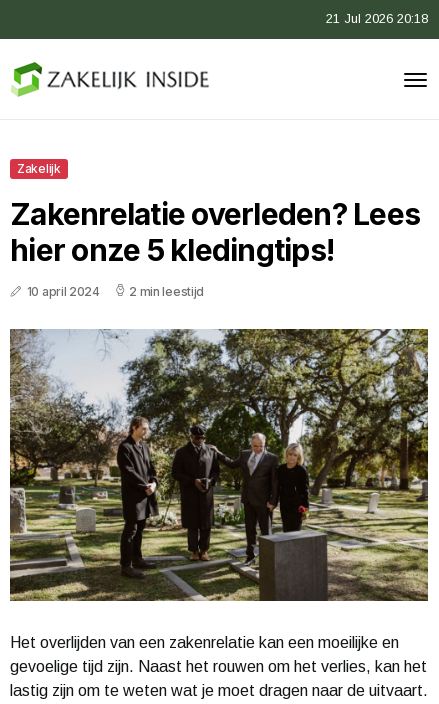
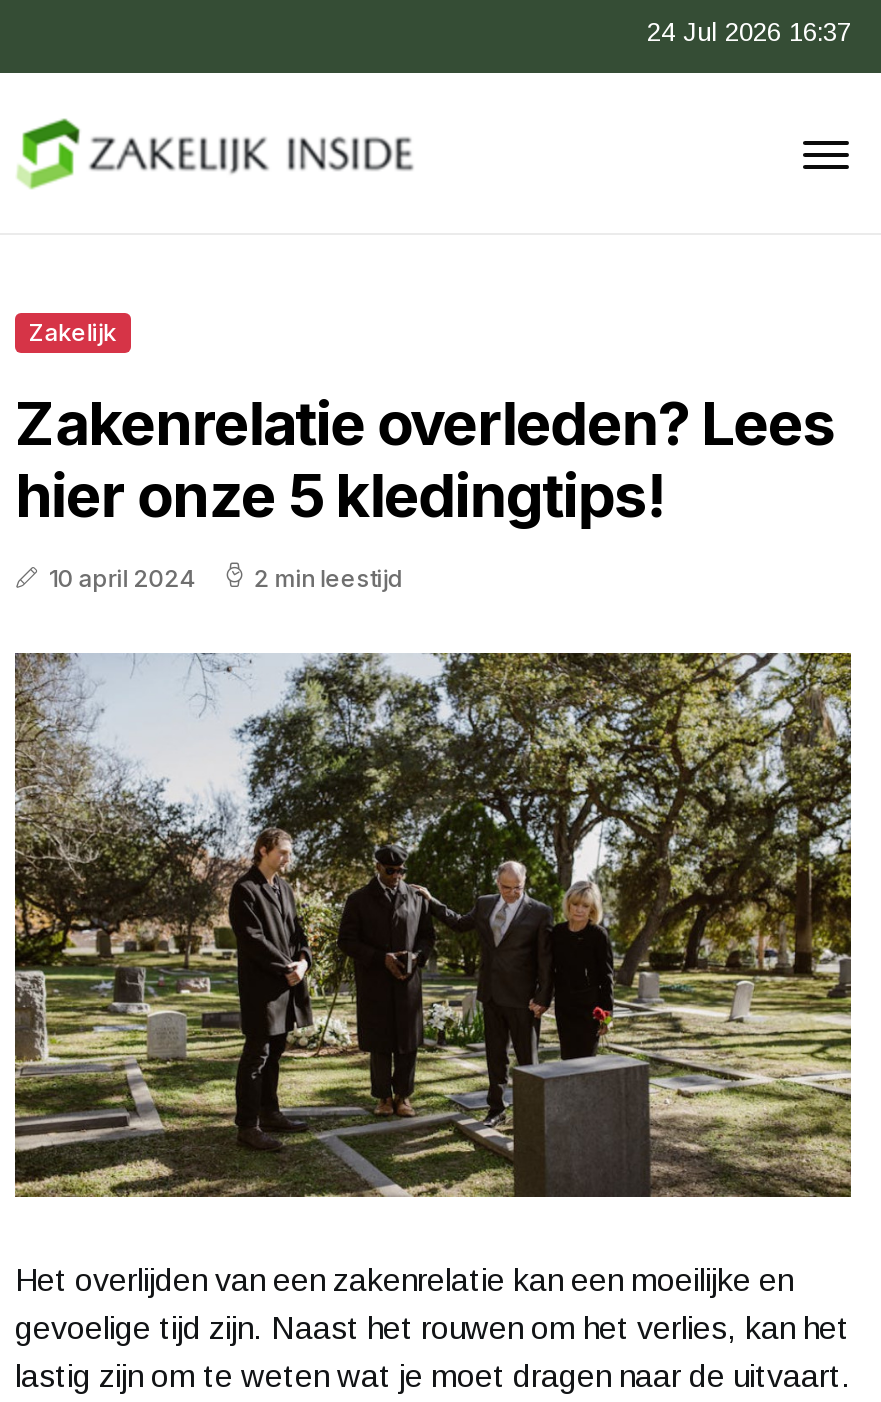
[326,11,428,26] 21 Jul 2026 20:18 -> [647,17,851,47] 24 Jul 2026 16:37

